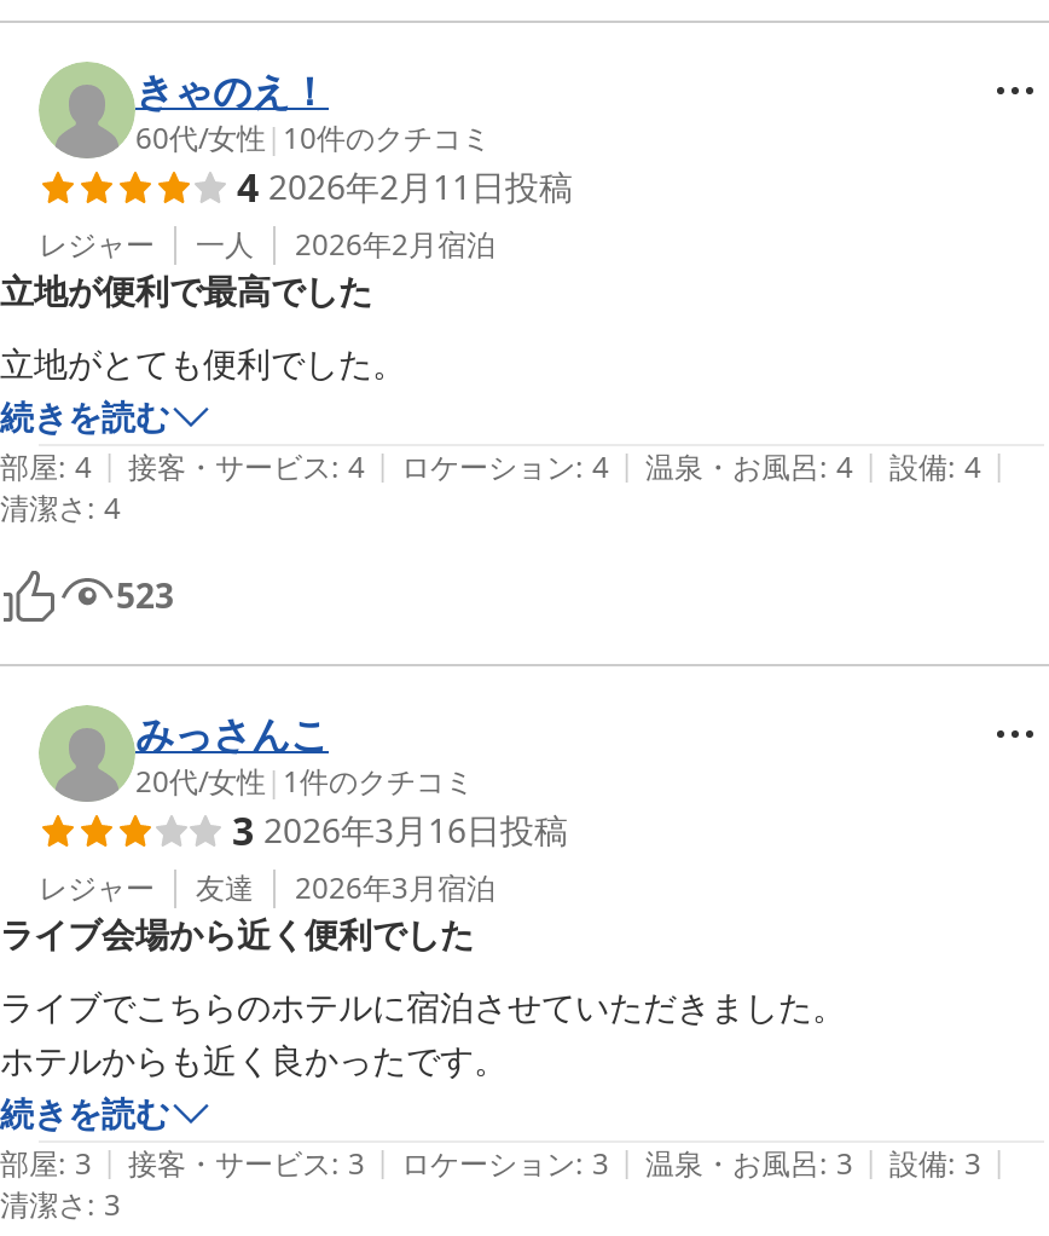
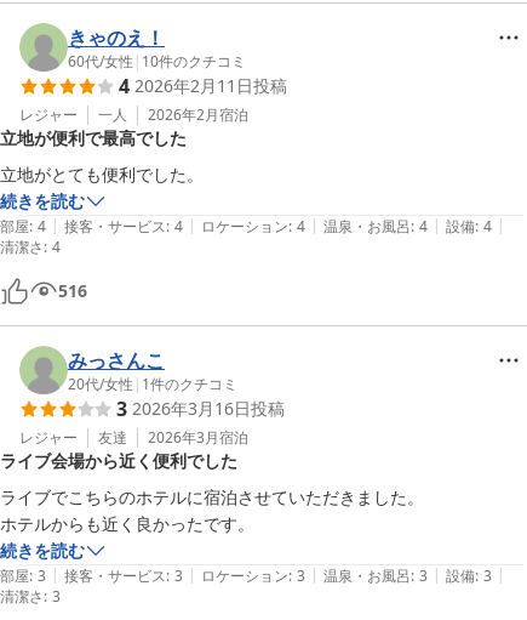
[116,572,174,618] 523 -> [58,279,87,302] 516

